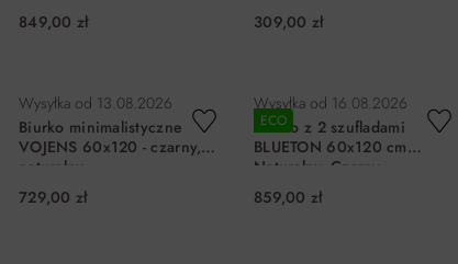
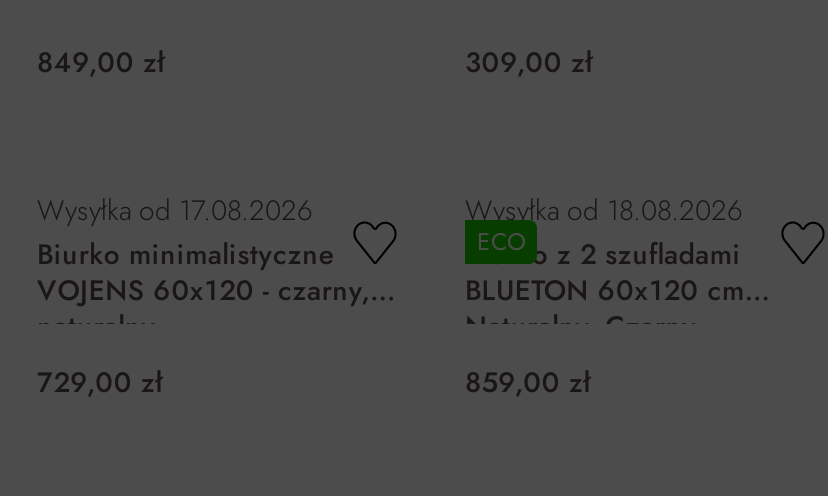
[19,92,172,114] Wysyłka od 13.08.2026 -> [37,190,313,230] Wysyłka od 17.08.2026
[254,92,407,114] Wysyłka od 16.08.2026 -> [465,190,743,230] Wysyłka od 18.08.2026

